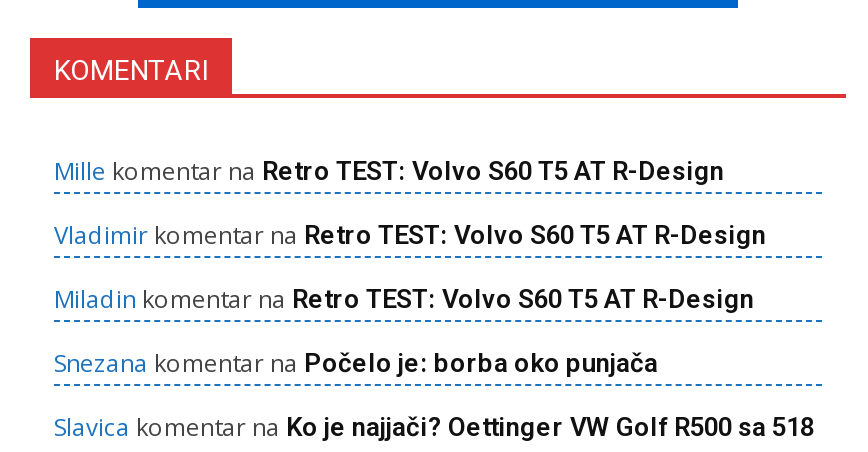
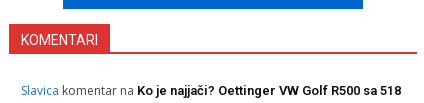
[54,154,766,380] Mille komentar na Retro TEST: Volvo S60 T5 AT R-Design | Vladimir komentar na Retro TEST: Volvo S60 T5 AT R-Design | Miladin komentar na Retro TEST: Volvo S60 T5 AT R-Design | Snezana komentar na Počelo je: borba oko punjača -> none

